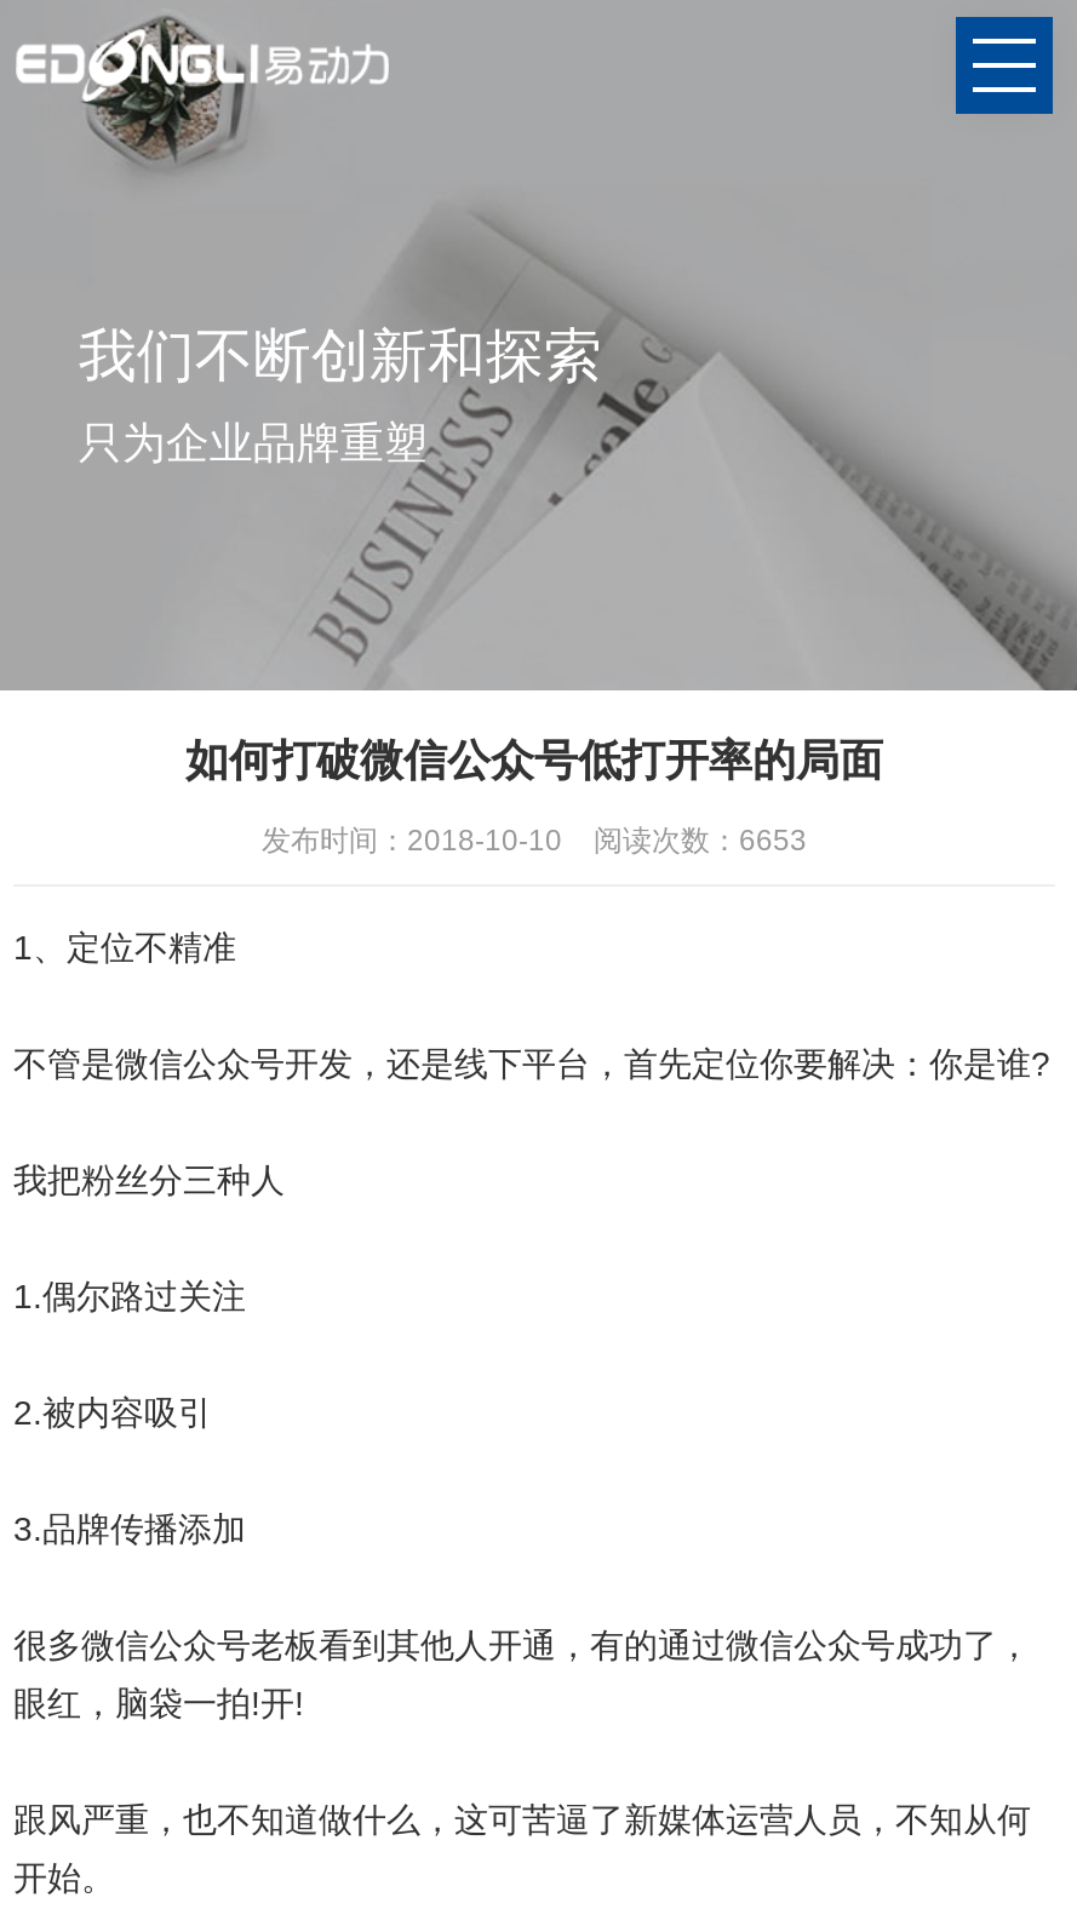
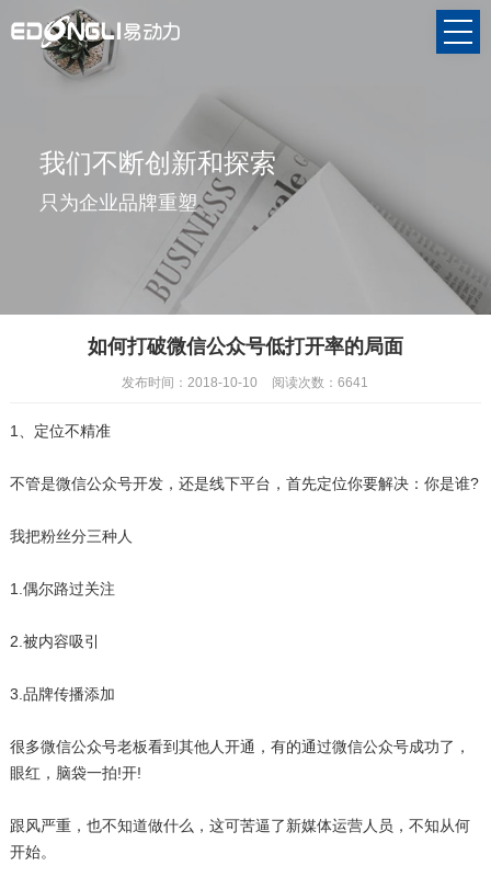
[262,824,807,858] 发布时间：2018-10-10 阅读次数：6653 -> [122,375,369,391] 发布时间：2018-10-10 阅读次数：6641

